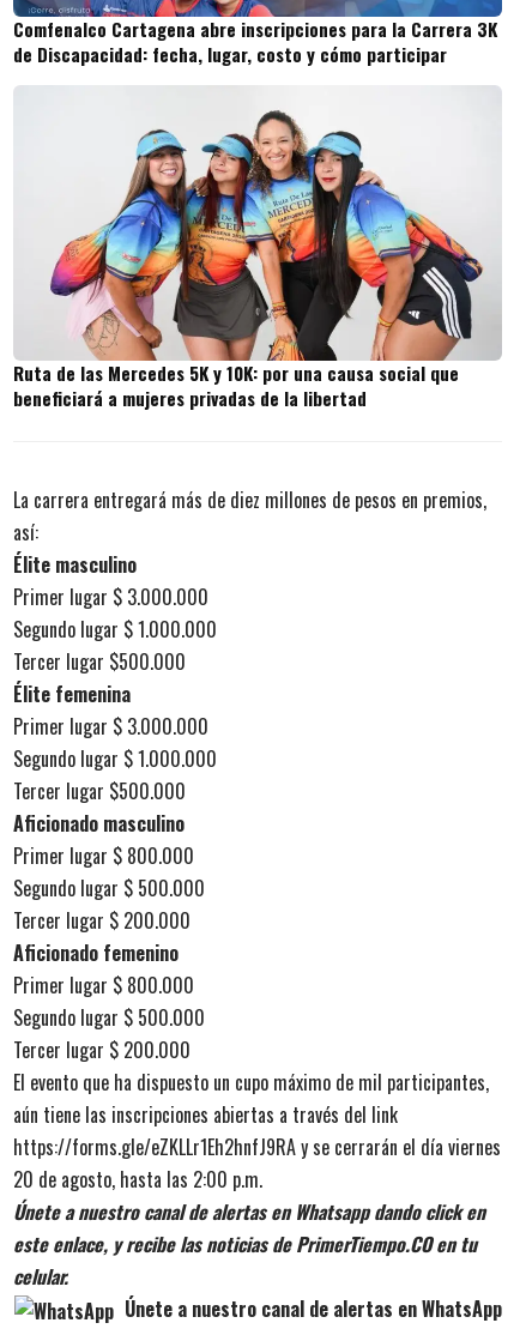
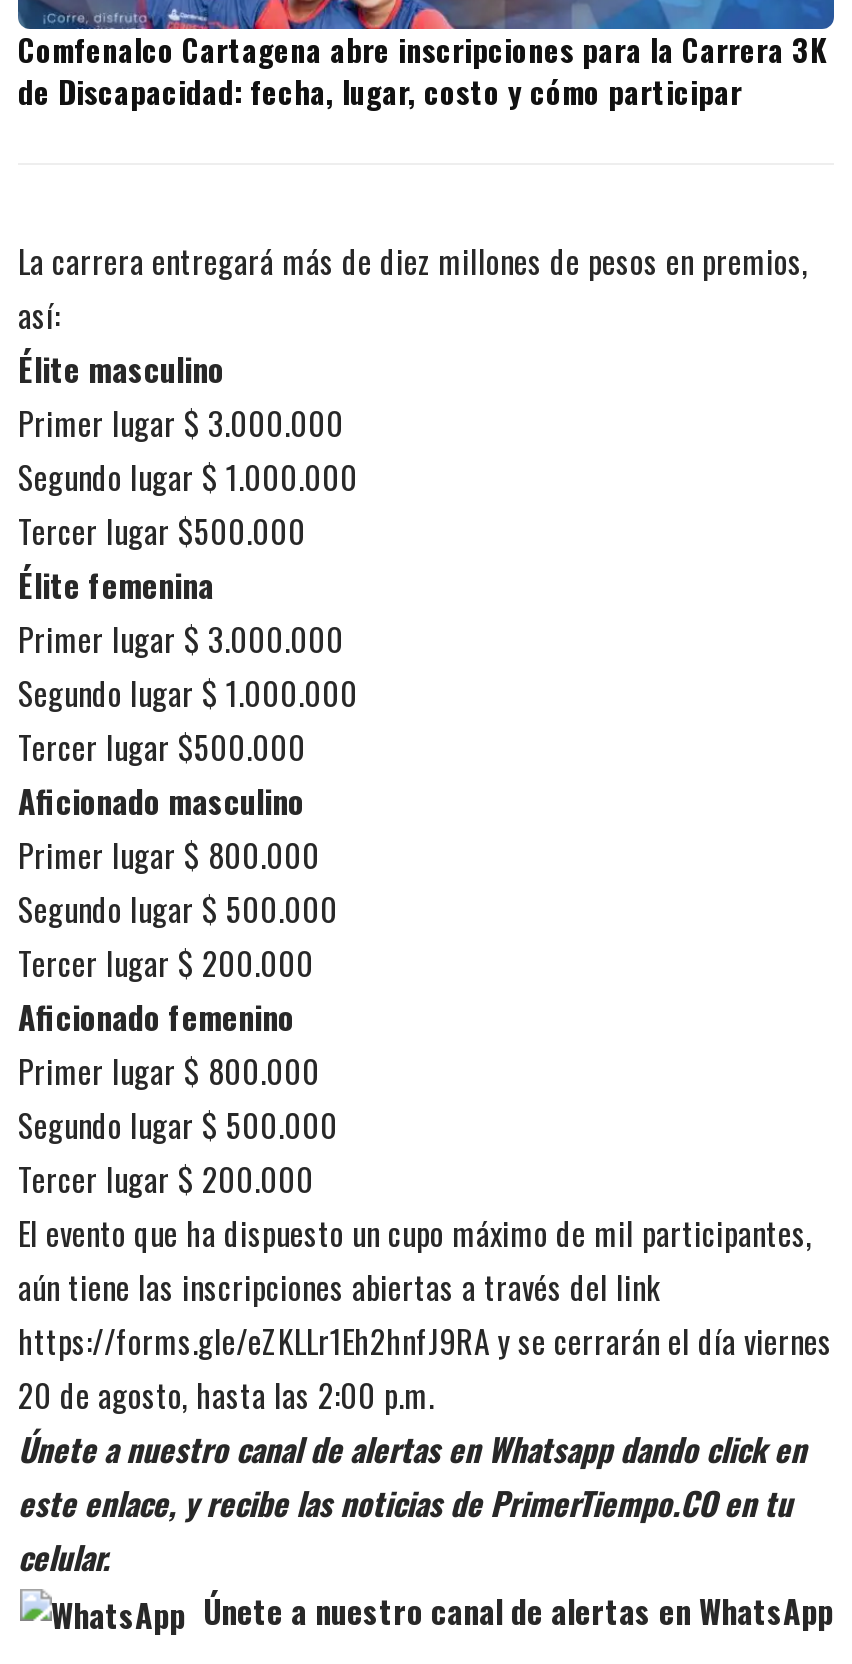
[13,86,502,411] [image] | Ruta de las Mercedes 5K y 10K: por una causa social que | beneficiará a mujeres privadas de la libertad -> none

